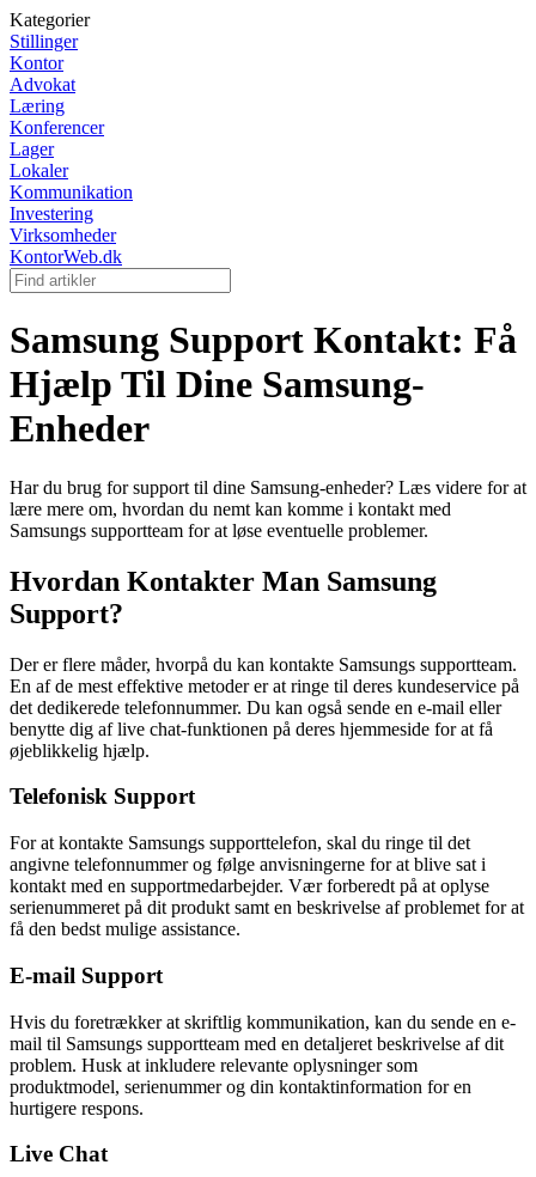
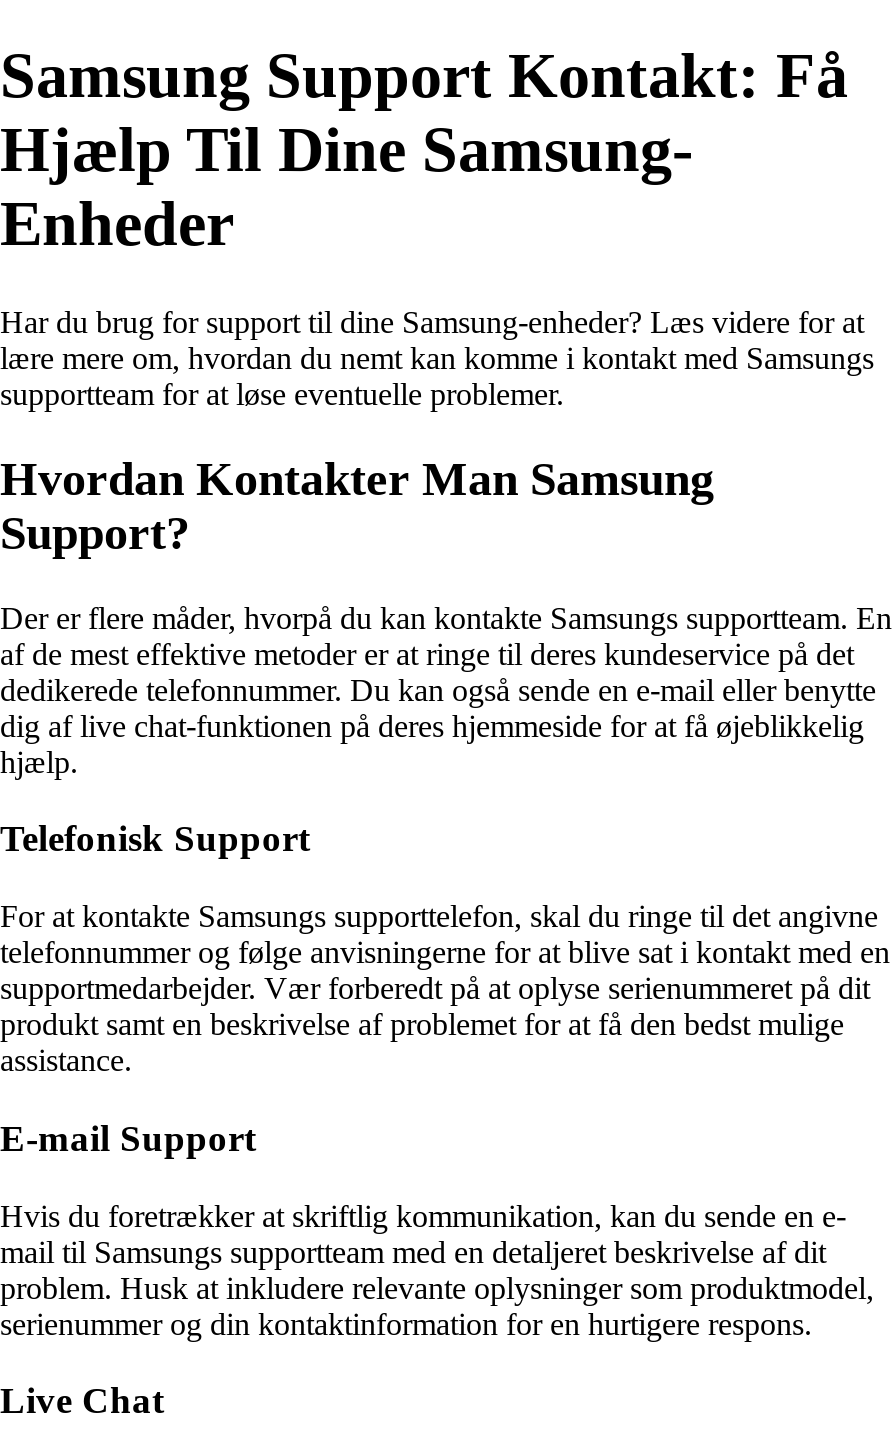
[10,10,133,267] Kategorier | Stillinger | Kontor | Advokat | Læring | Konferencer | Lager | Lokaler | Kommunikation | Investering | Virksomheder | KontorWeb.dk -> none

